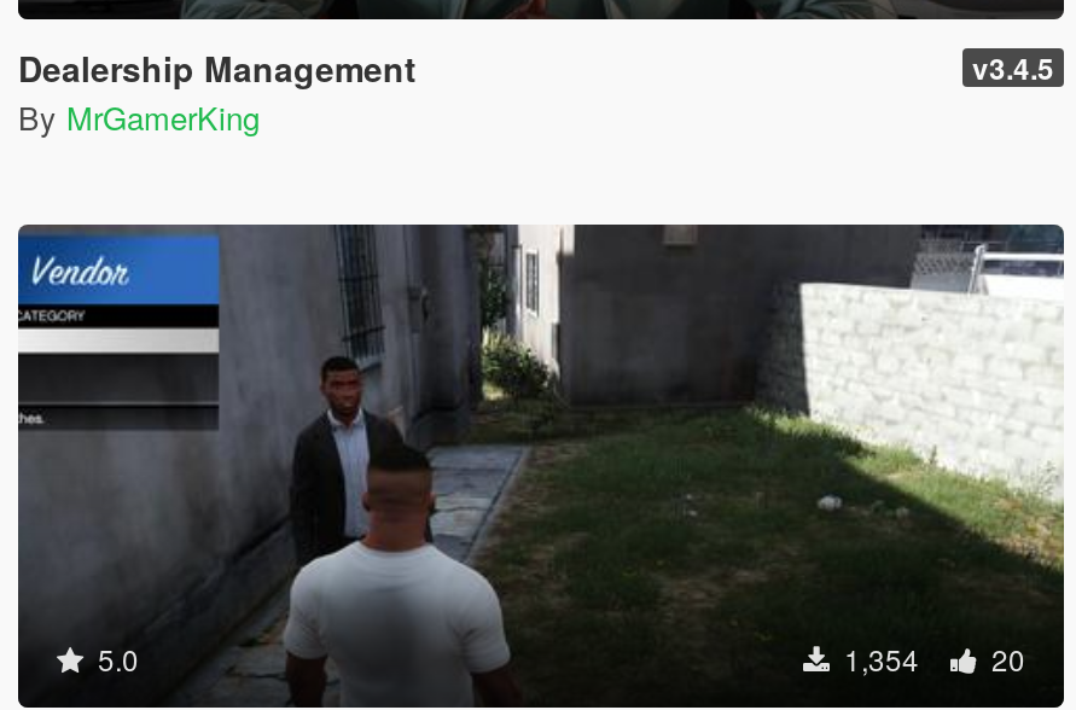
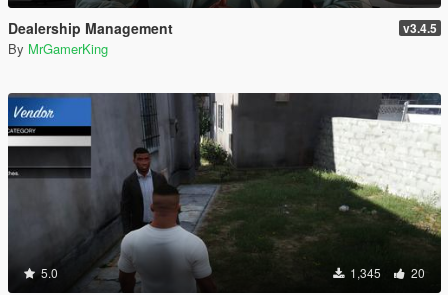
[837,638,1025,679] 1,354 20 -> [347,264,425,281] 1,345 20

